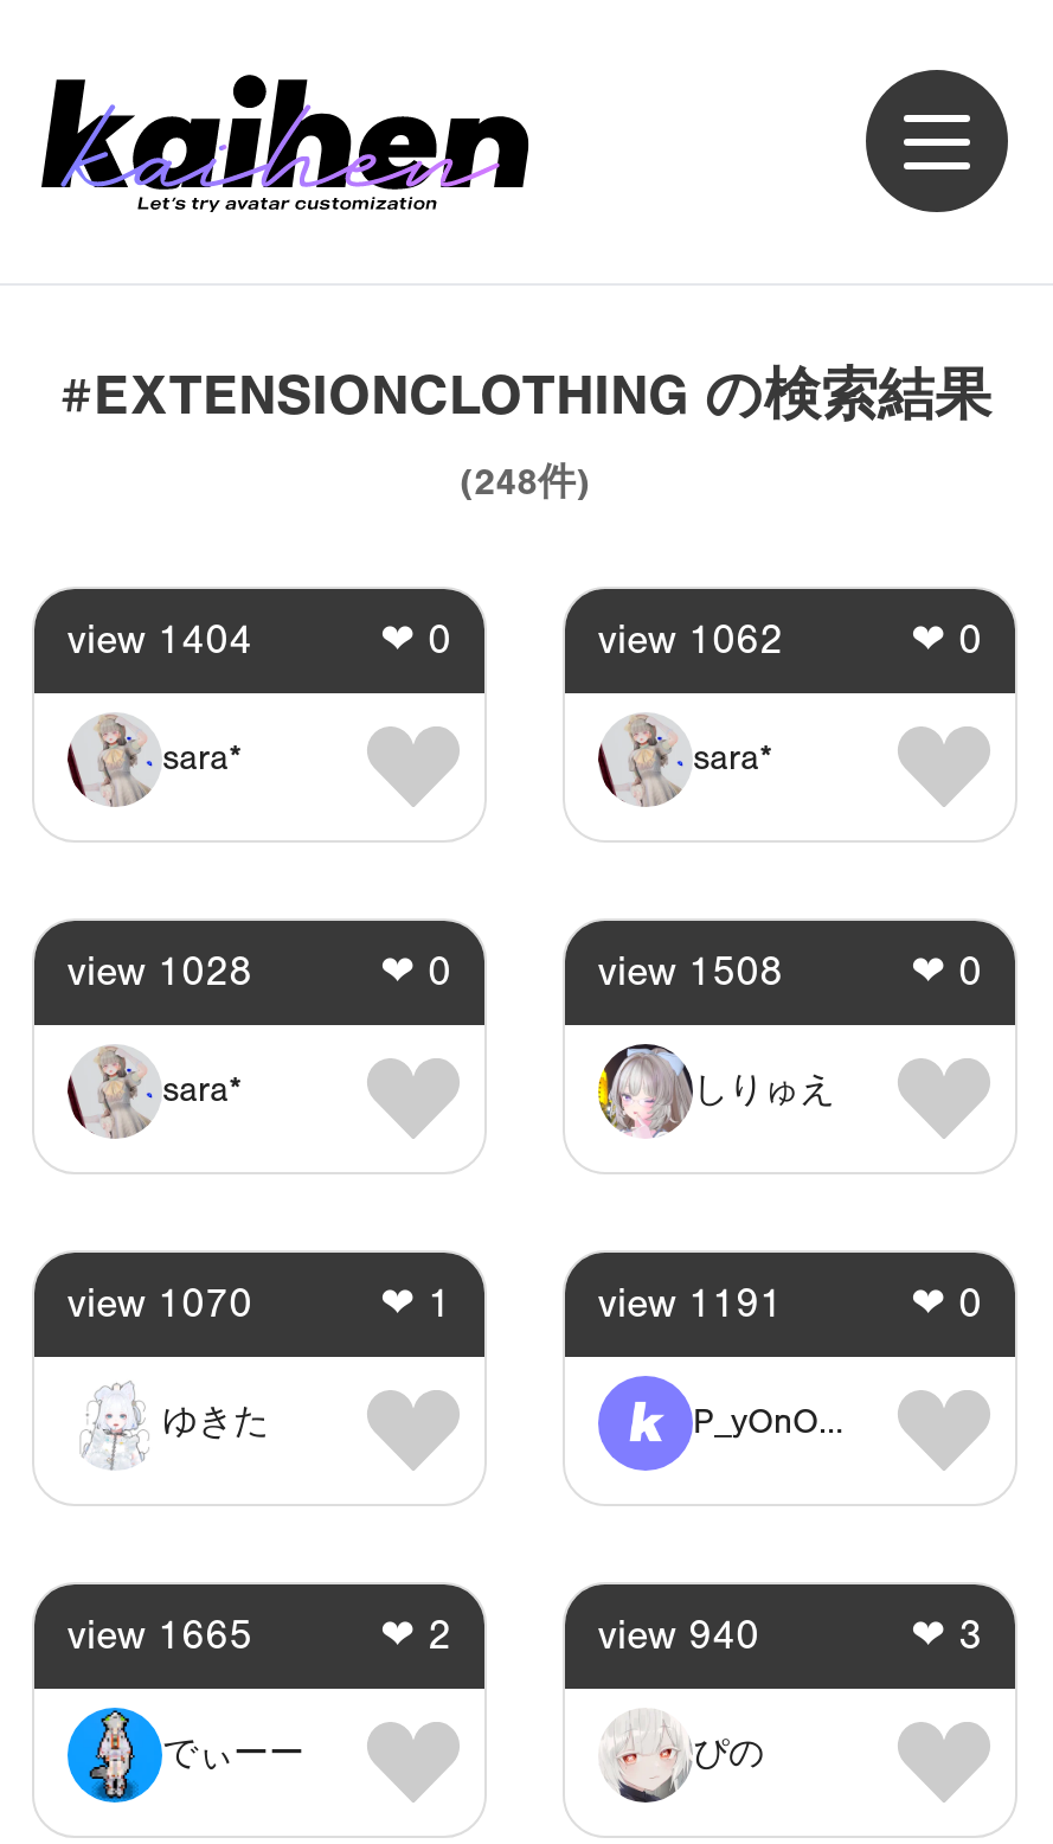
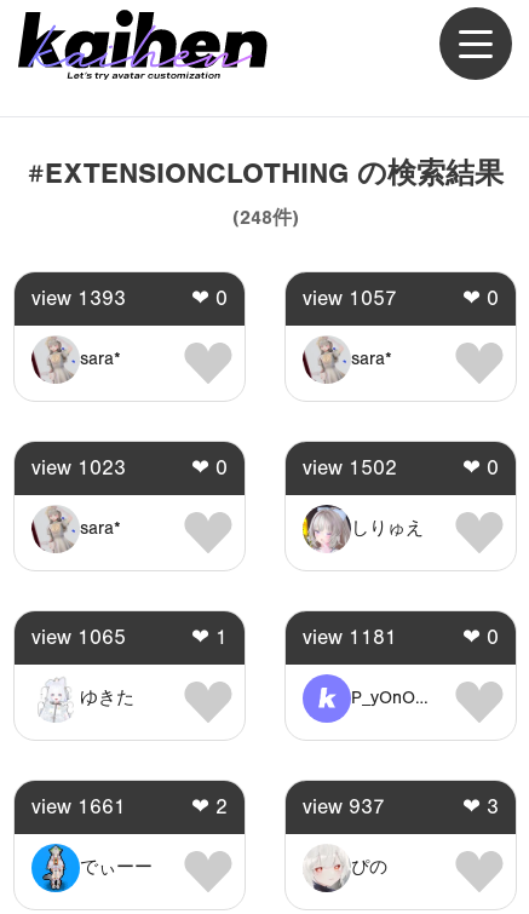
[68,617,252,662] view 1404 -> [31,287,126,310] view 1393
[598,617,783,662] view 1062 -> [303,287,397,310] view 1057
[68,949,252,994] view 1028 -> [31,456,126,479] view 1023
[598,949,783,994] view 1508 -> [303,456,397,479] view 1502
[68,1281,252,1326] view 1070 -> [31,626,126,649] view 1065
[598,1281,783,1326] view 1191 -> [303,626,397,649] view 1181
[68,1613,252,1658] view 1665 -> [31,795,126,818] view 1661
[598,1613,759,1658] view 940 -> [303,795,385,818] view 937

